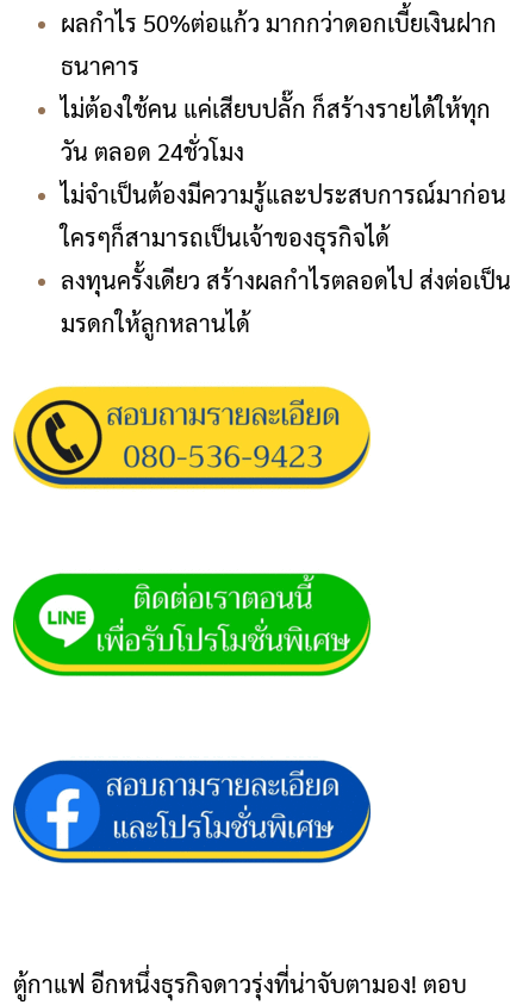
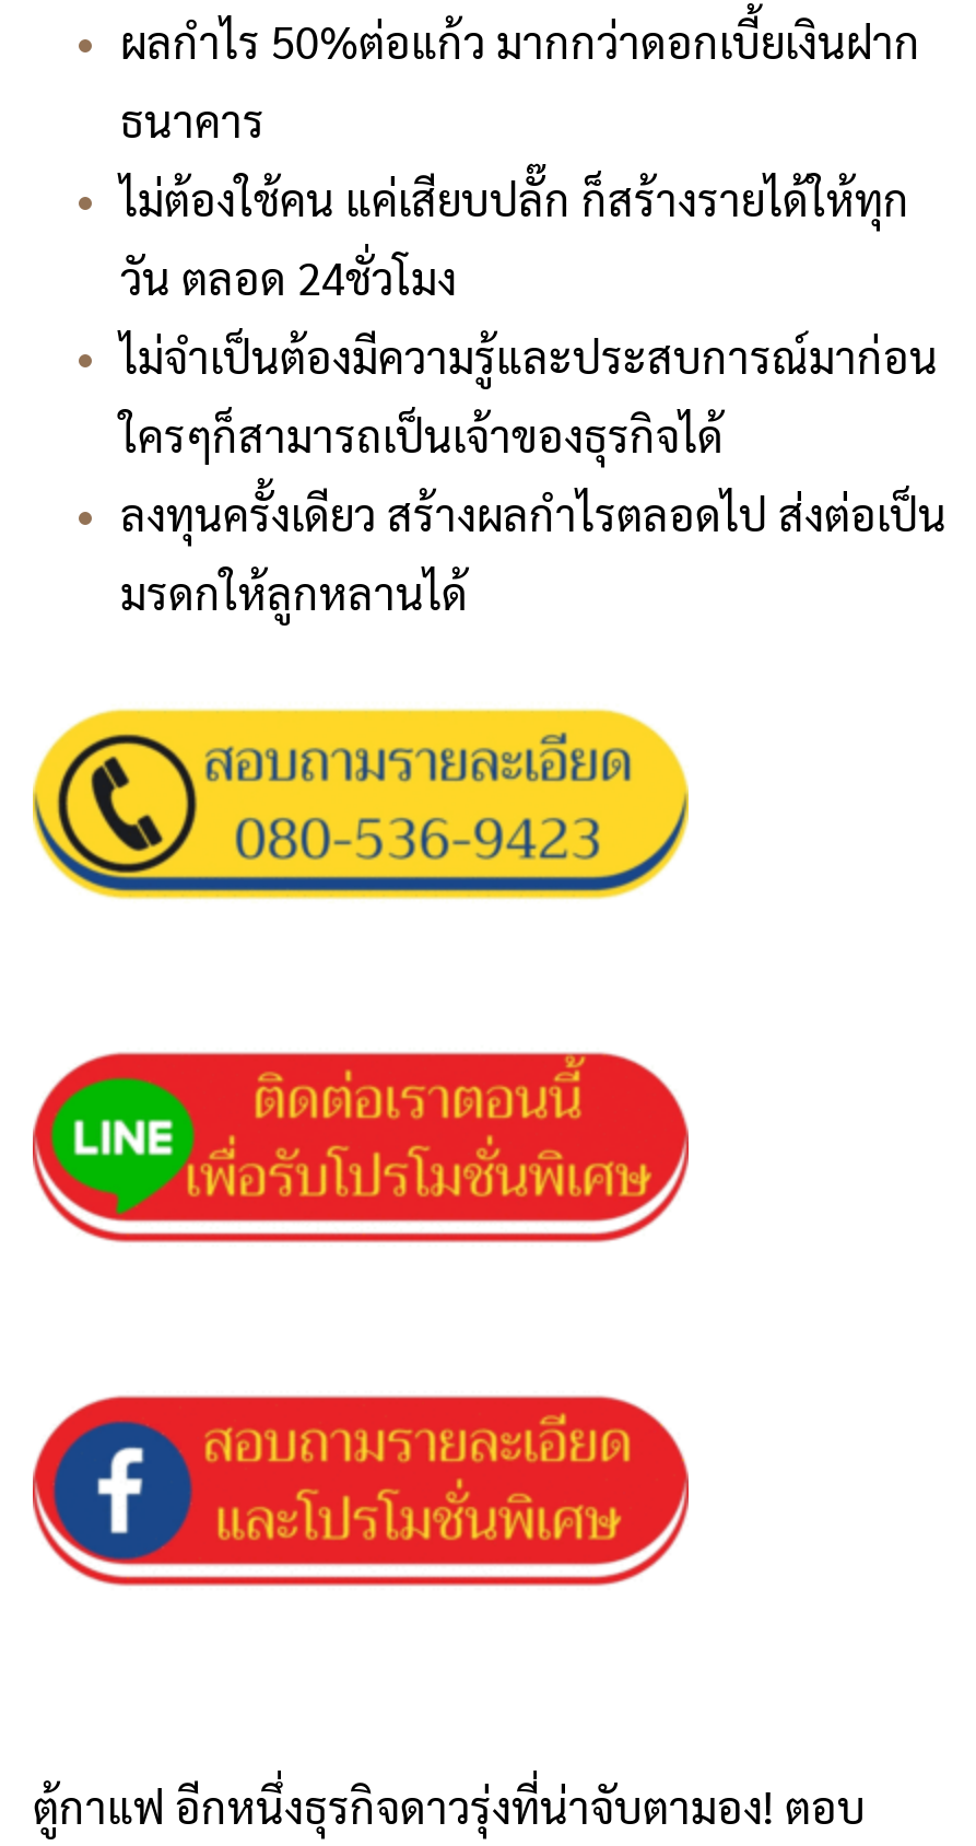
[12,573,372,678] [image] -> [31,1050,691,1245] [image]
[12,760,372,864] [image] -> [31,1393,691,1588] [image]

